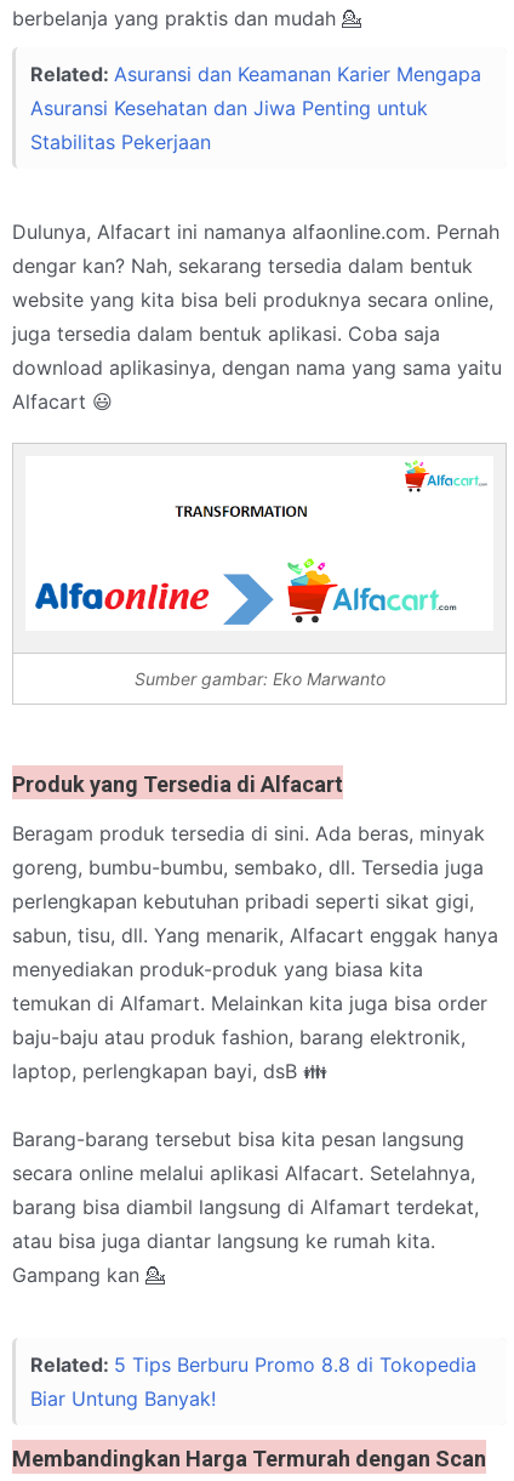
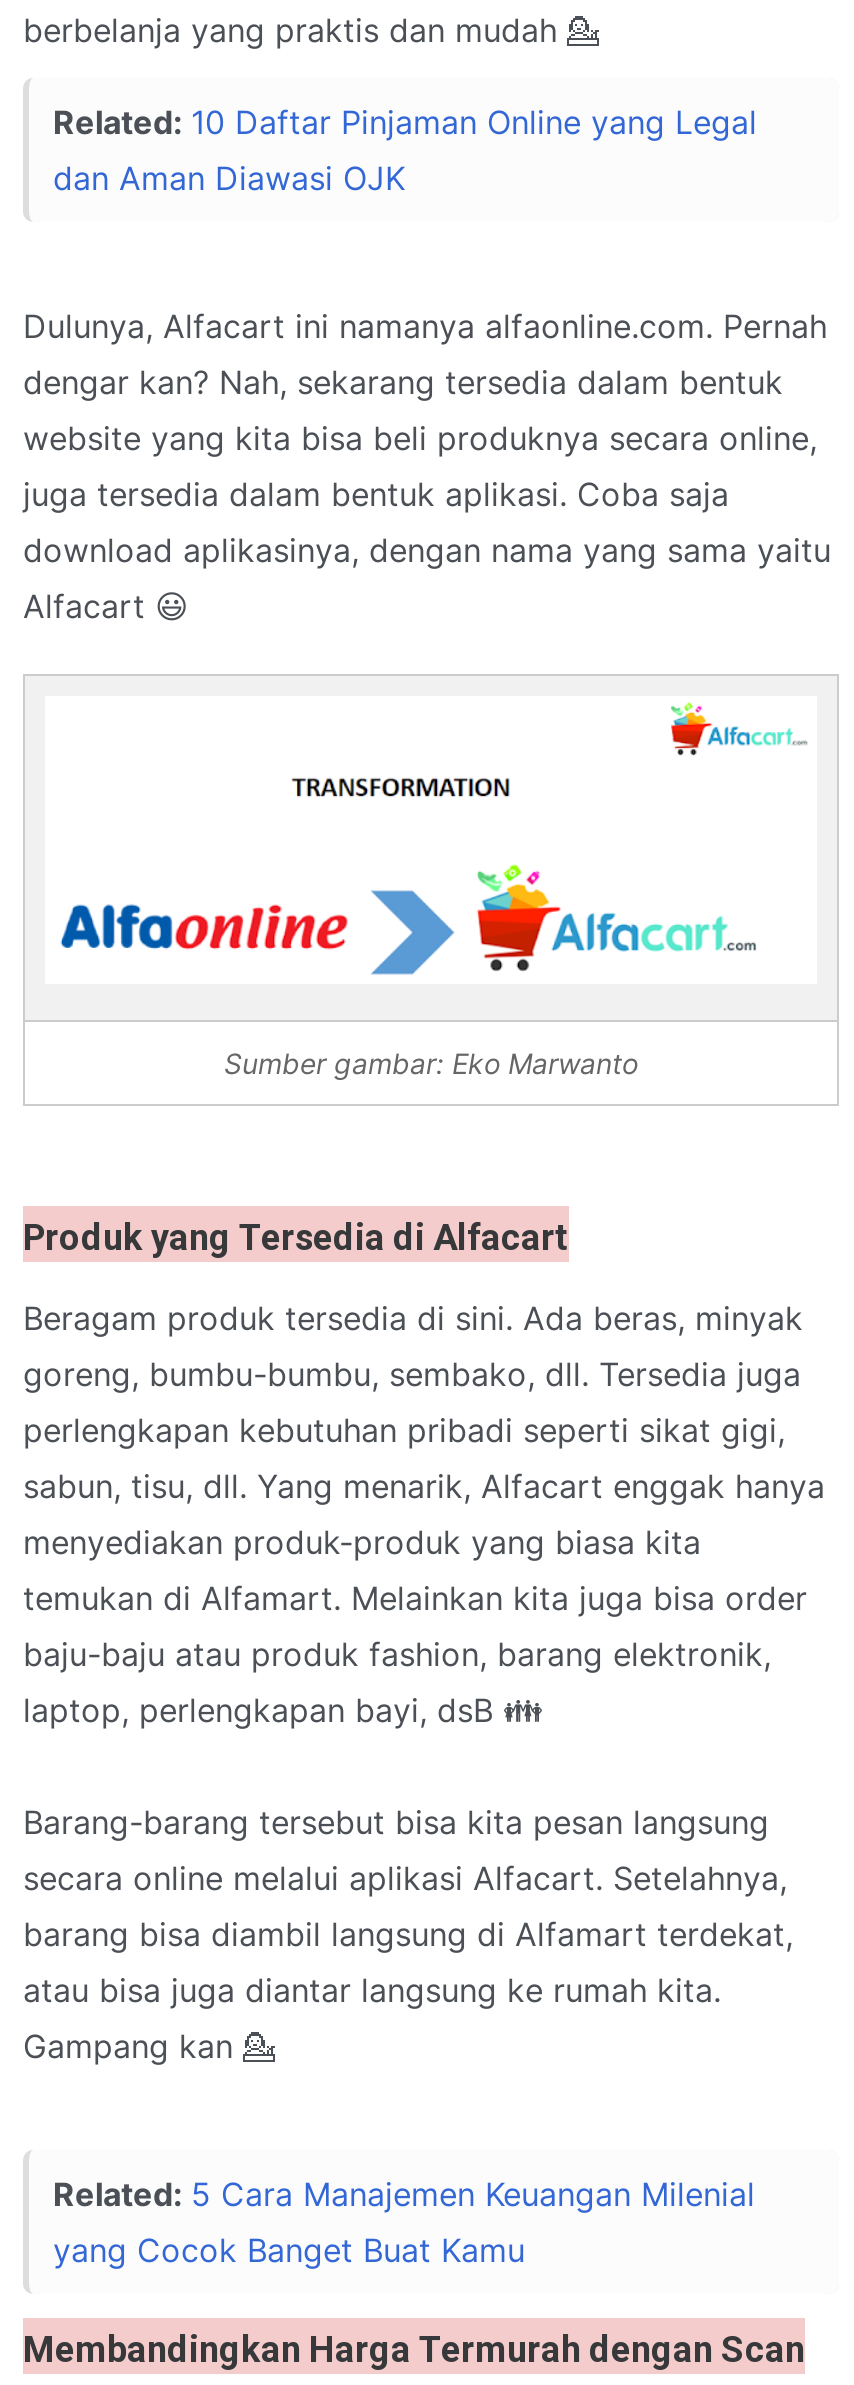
[30,61,481,154] Related: Asuransi dan Keamanan Karier Mengapa | Asuransi Kesehatan dan Jiwa Penting untuk | Stabilitas Pekerjaan -> [53,101,757,197] Related: 10 Daftar Pinjaman Online yang Legal | dan Aman Diawasi OJK
[30,1353,476,1411] Related: 5 Tips Berburu Promo 8.8 di Tokopedia | Biar Untung Banyak! -> [53,2174,755,2270] Related: 5 Cara Manajemen Keuangan Milenial | yang Cocok Banget Buat Kamu

